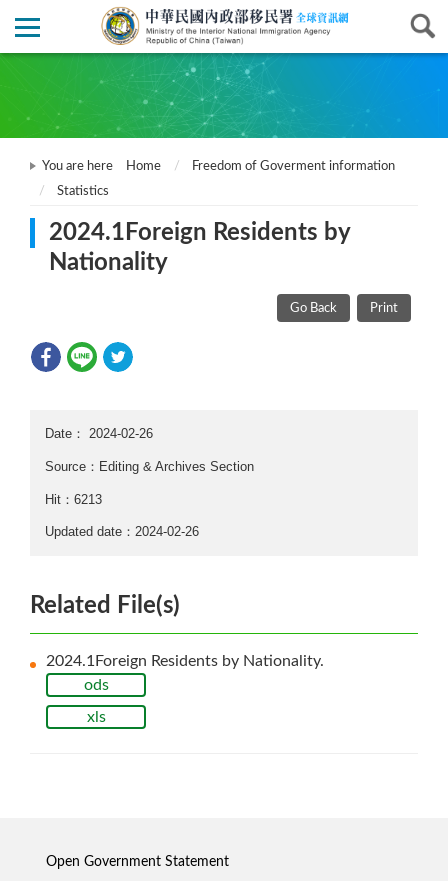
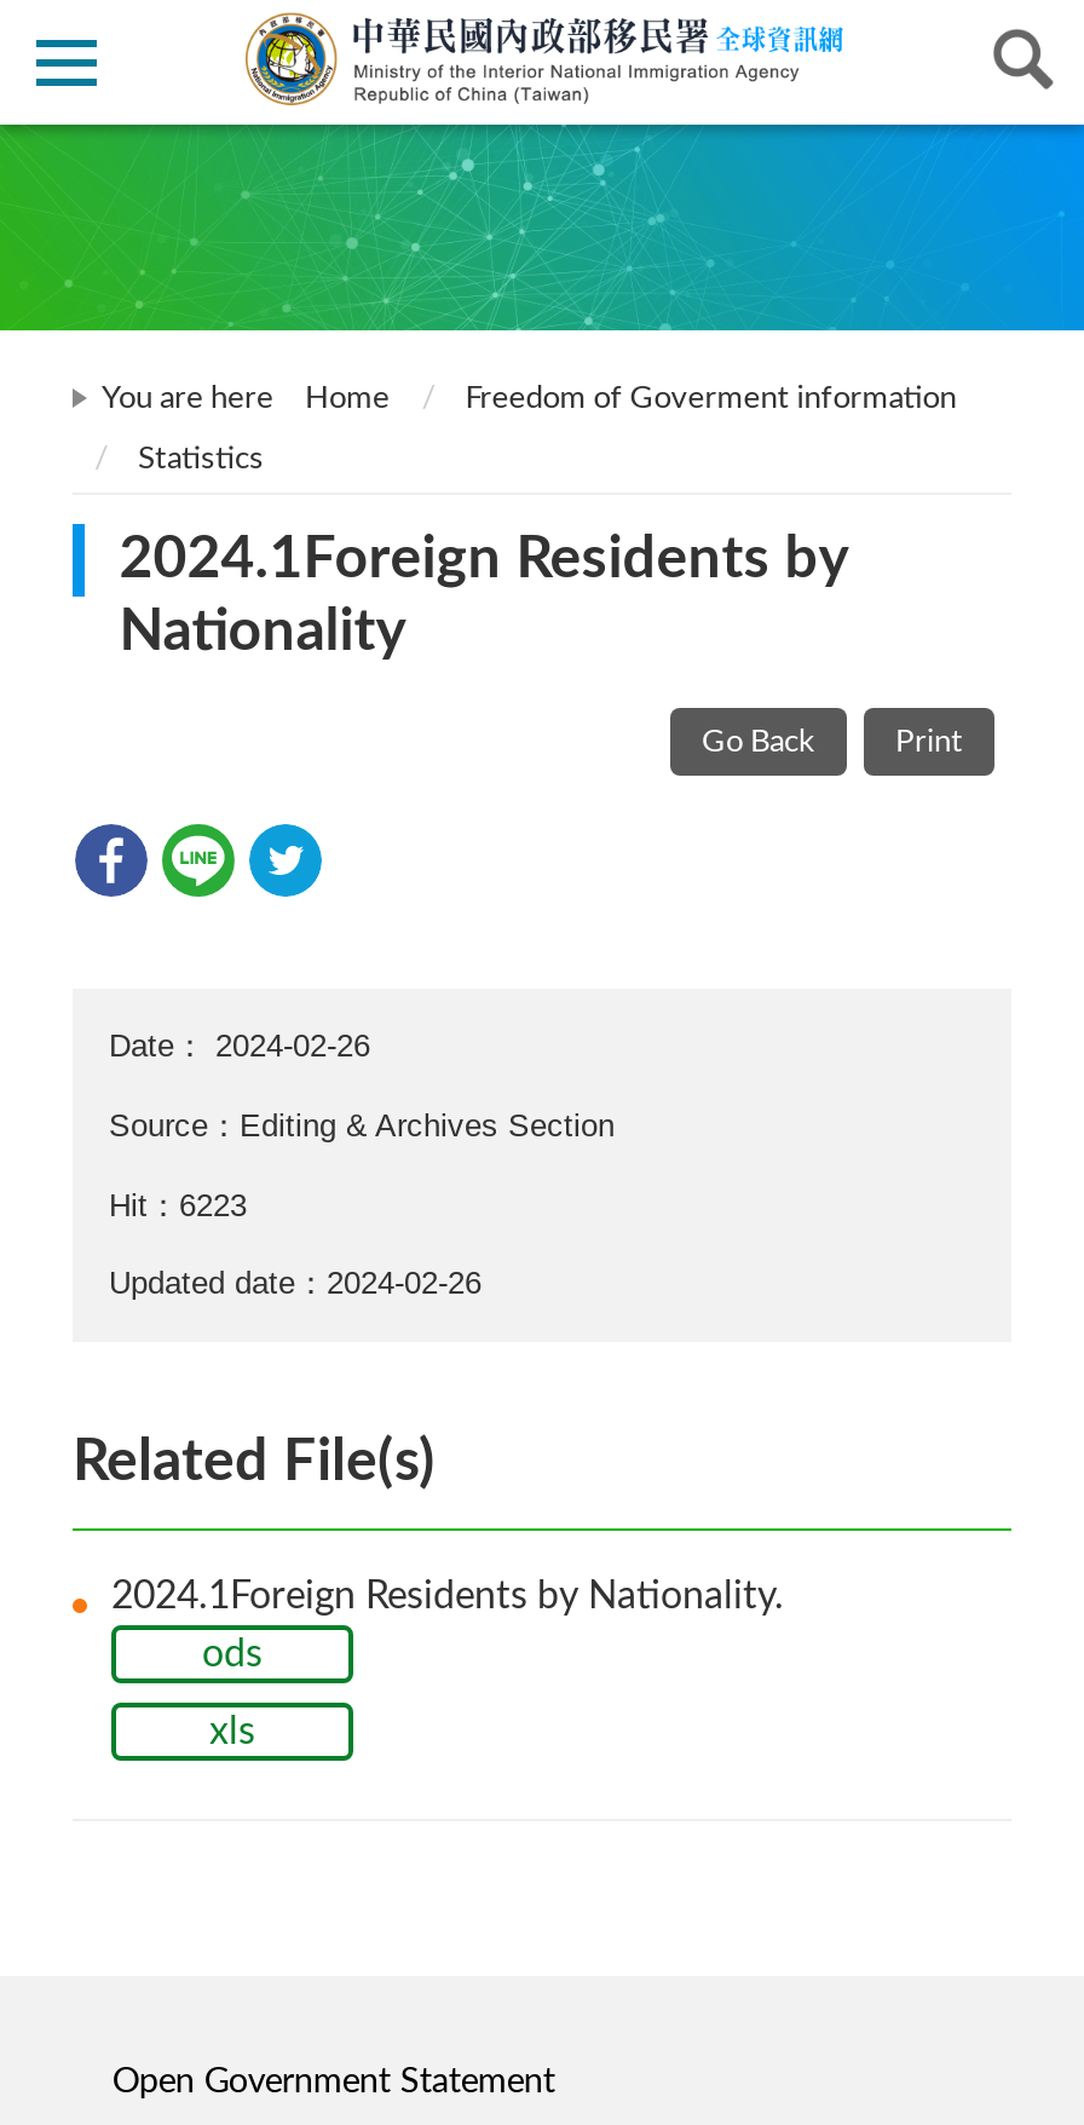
[45,492,102,507] Hit：6213 -> [109,1186,247,1222] Hit：6223

